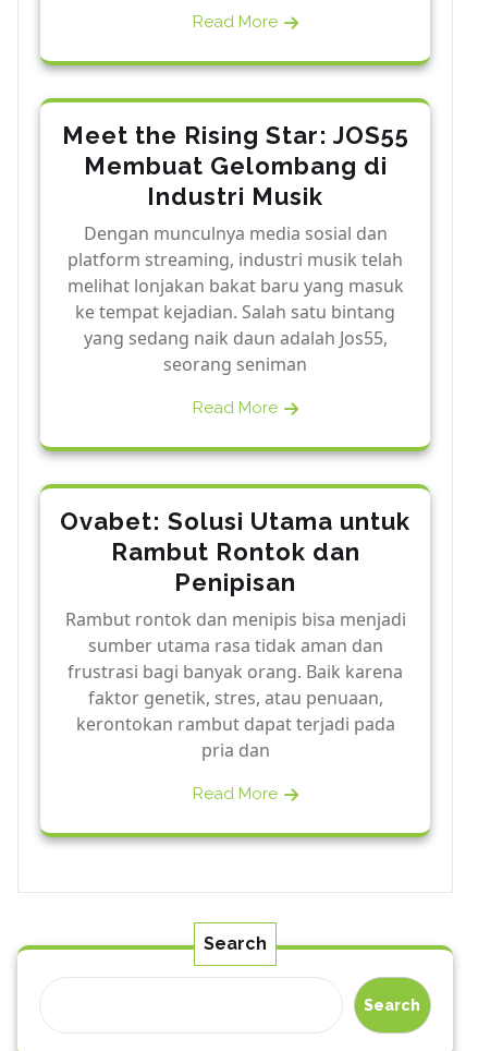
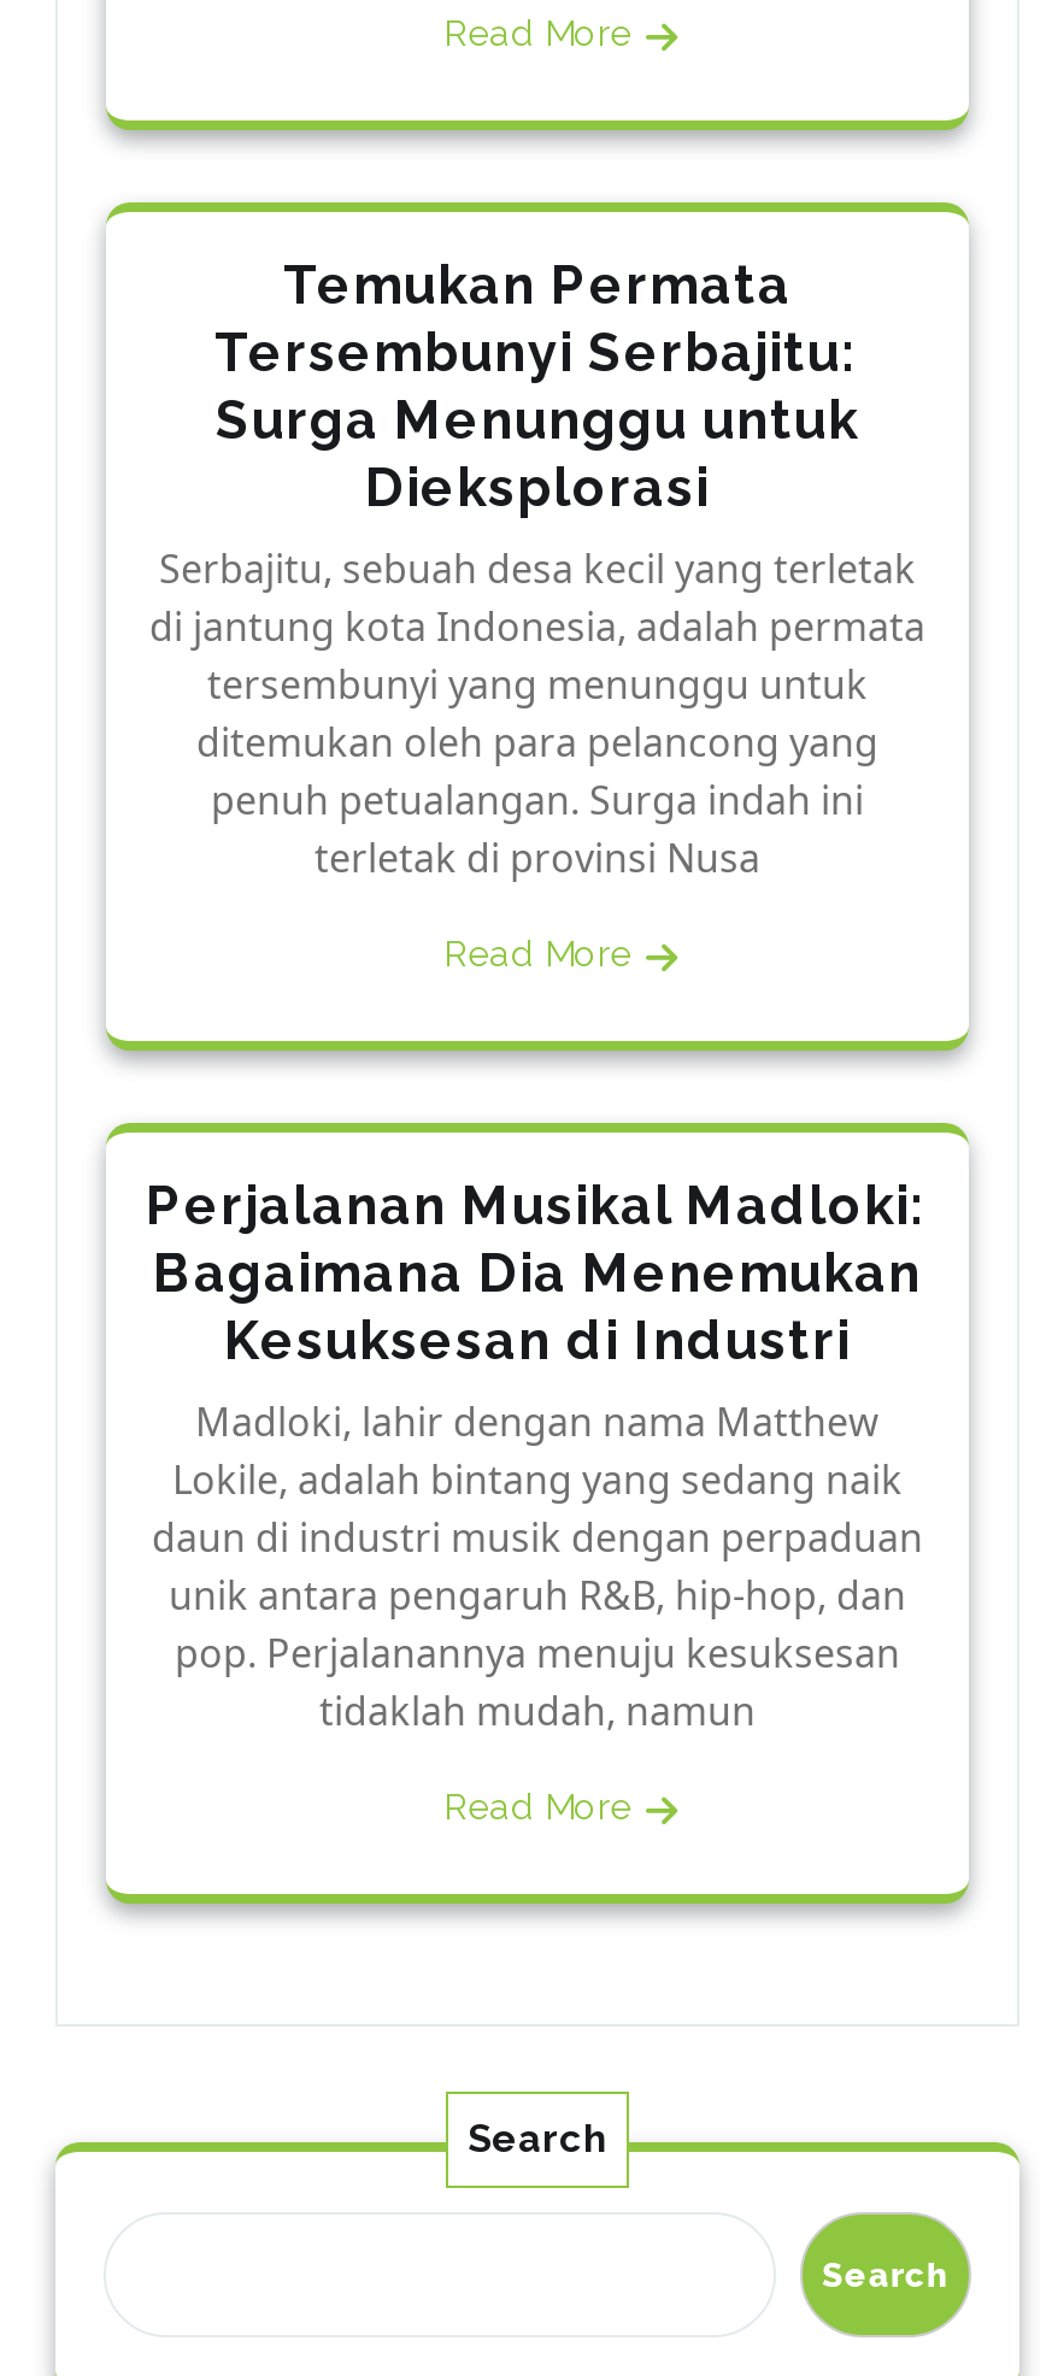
[62,121,409,376] Meet the Rising Star: JOS55 | Membuat Gelombang di | Industri Musik | Dengan munculnya media sosial dan | platform streaming, industri musik telah | melihat lonjakan bakat baru yang masuk | ke tempat kejadian. Salah satu bintang | yang sedang naik daun adalah Jos55, | seorang seniman -> [149,253,925,884] Temukan Permata | Tersembunyi Serbajitu: | Surga Menunggu untuk | Dieksplorasi | Serbajitu, sebuah desa kecil yang terletak | di jantung kota Indonesia, adalah permata | tersembunyi yang menunggu untuk | ditemukan oleh para pelancong yang | penuh petualangan. Surga indah ini | terletak di provinsi Nusa
[60,507,410,762] Ovabet: Solusi Utama untuk | Rambut Rontok dan | Penipisan | Rambut rontok dan menipis bisa menjadi | sumber utama rasa tidak aman dan | frustrasi bagi banyak orang. Baik karena | faktor genetik, stres, atau penuaan, | kerontokan rambut dapat terjadi pada | pria dan -> [146,1174,929,1737] Perjalanan Musikal Madloki: | Bagaimana Dia Menemukan | Kesuksesan di Industri | Madloki, lahir dengan nama Matthew | Lokile, adalah bintang yang sedang naik | daun di industri musik dengan perpaduan | unik antara pengaruh R&B, hip-hop, dan | pop. Perjalanannya menuju kesuksesan | tidaklah mudah, namun

